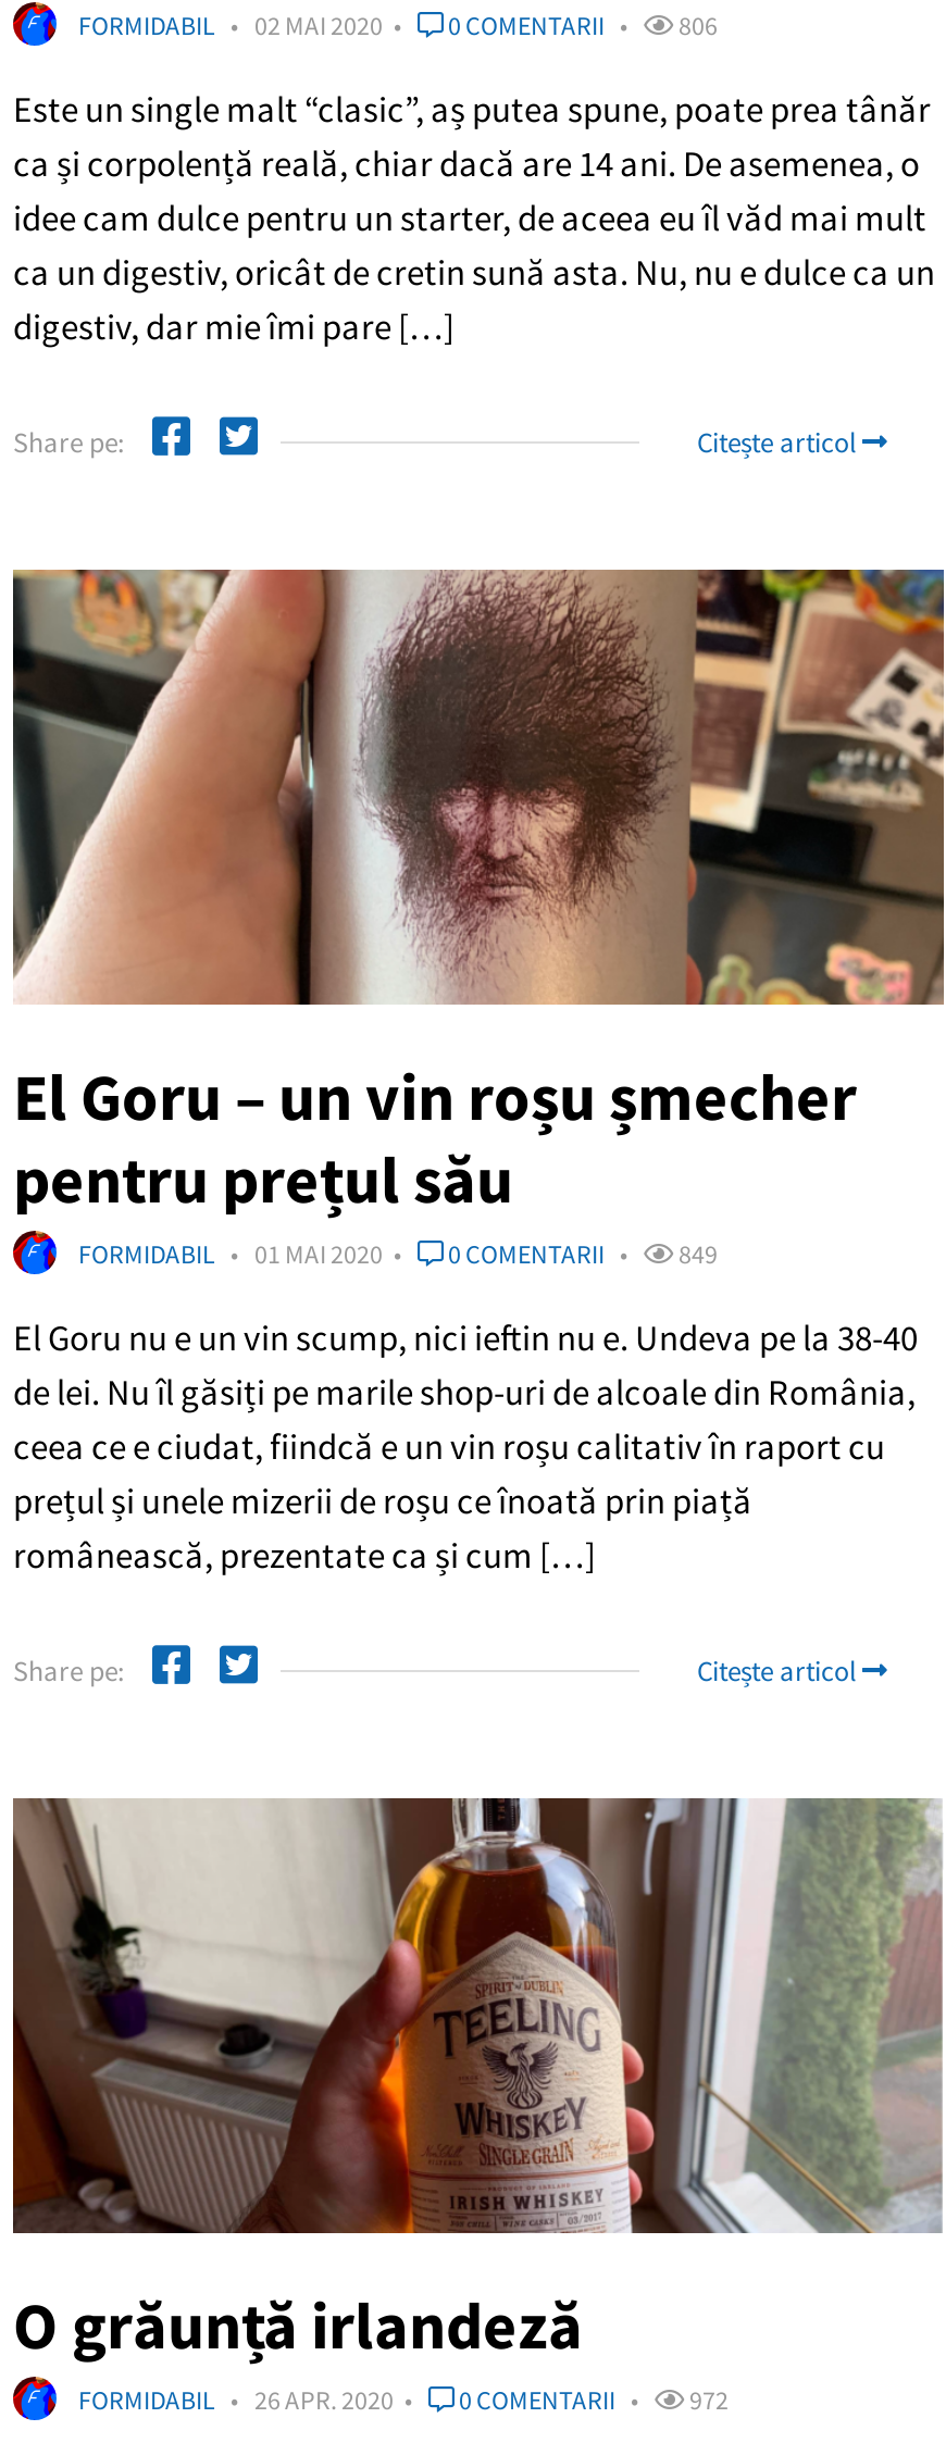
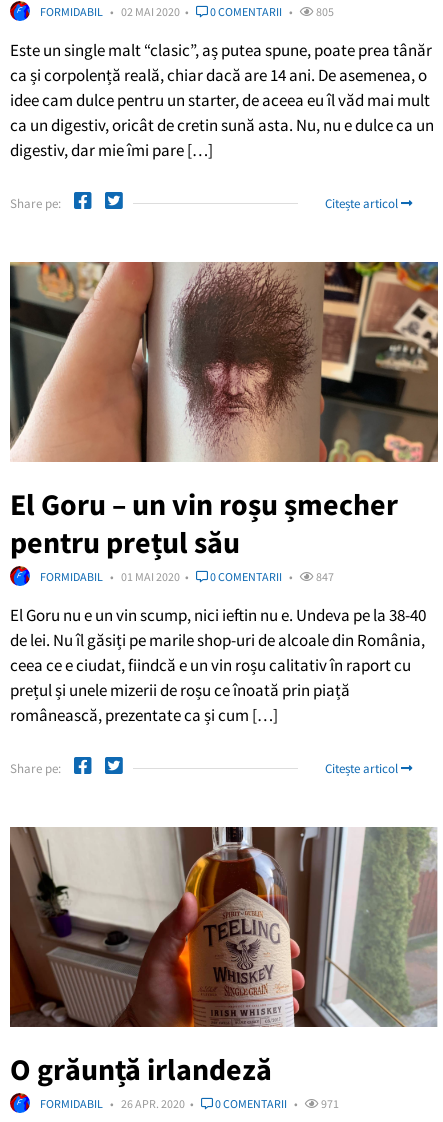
[674,9,718,42] 806 -> [314,4,334,19] 805
[674,1237,718,1270] 849 -> [314,569,334,584] 847
[685,2382,729,2415] 972 -> [319,1096,339,1111] 971

